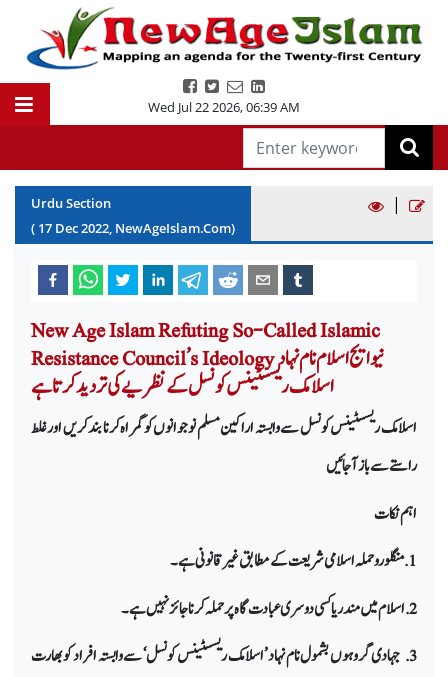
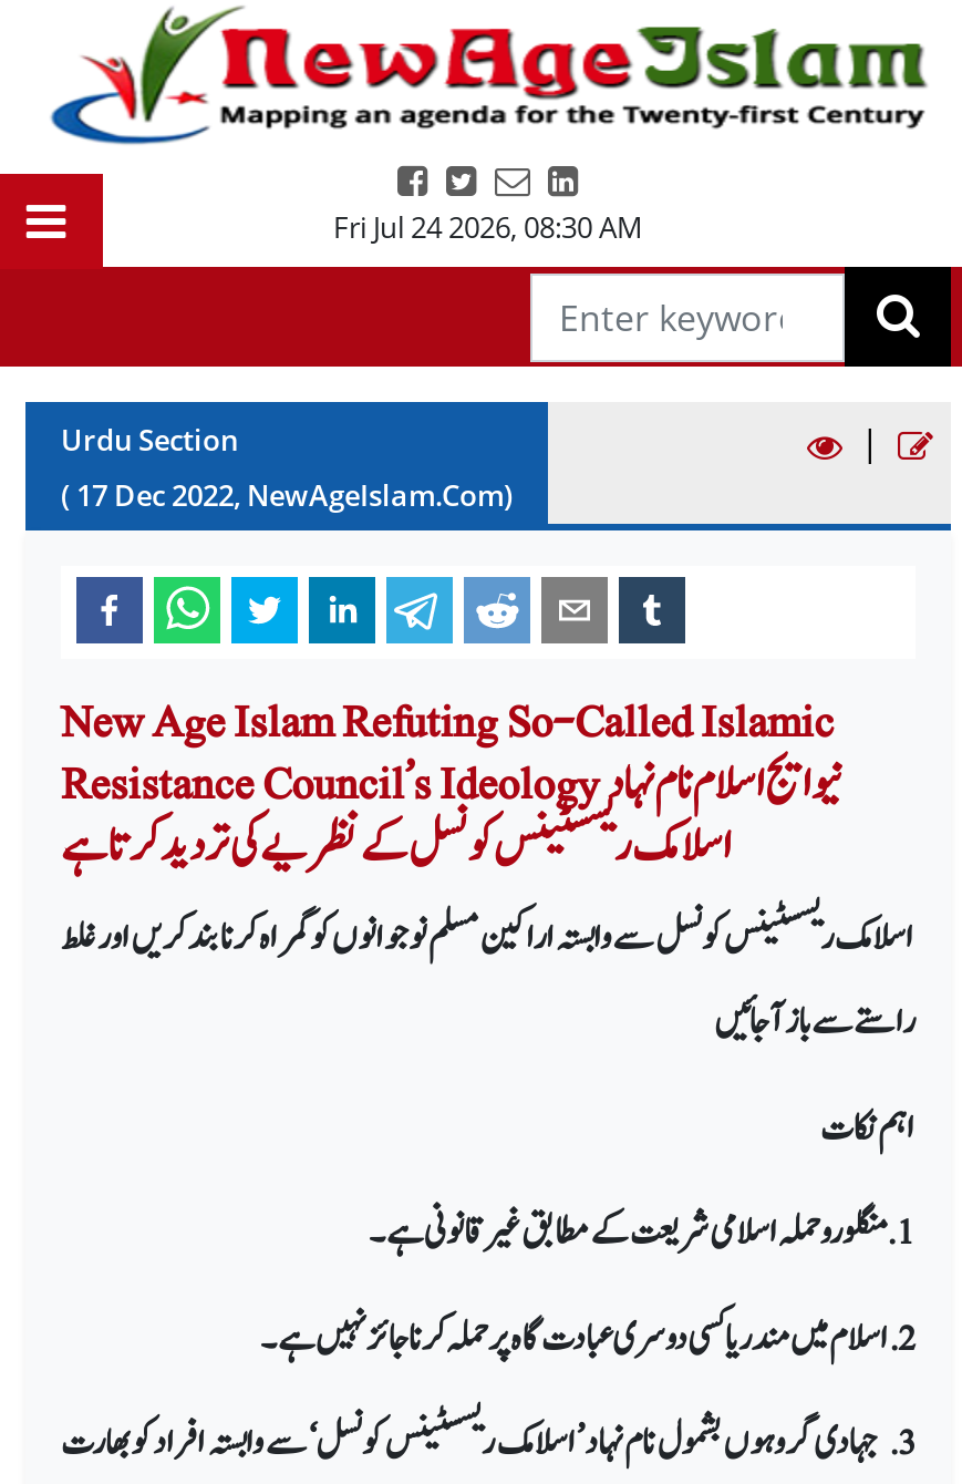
[148,98,300,116] Wed Jul 22 2026, 06:39 AM -> [333,207,643,247] Fri Jul 24 2026, 08:30 AM

